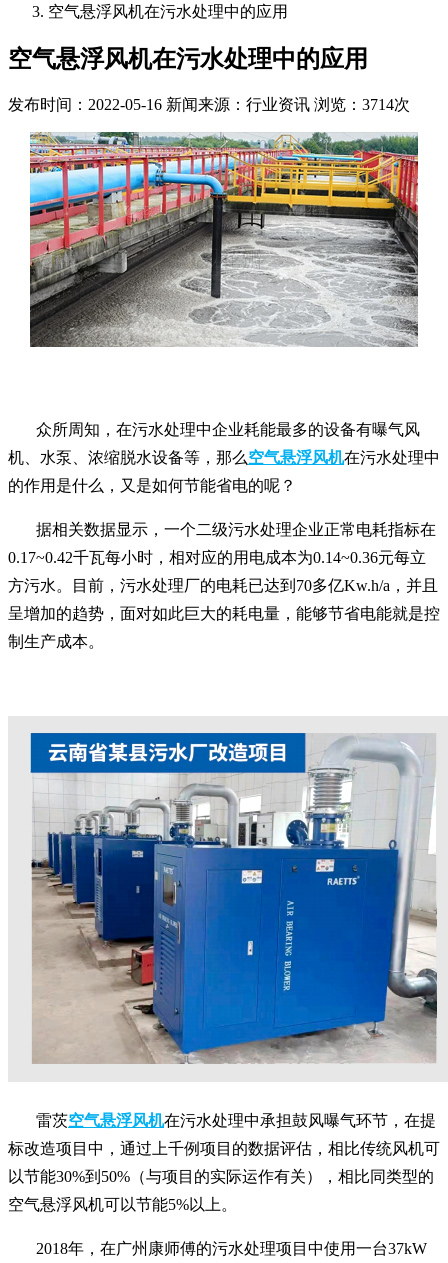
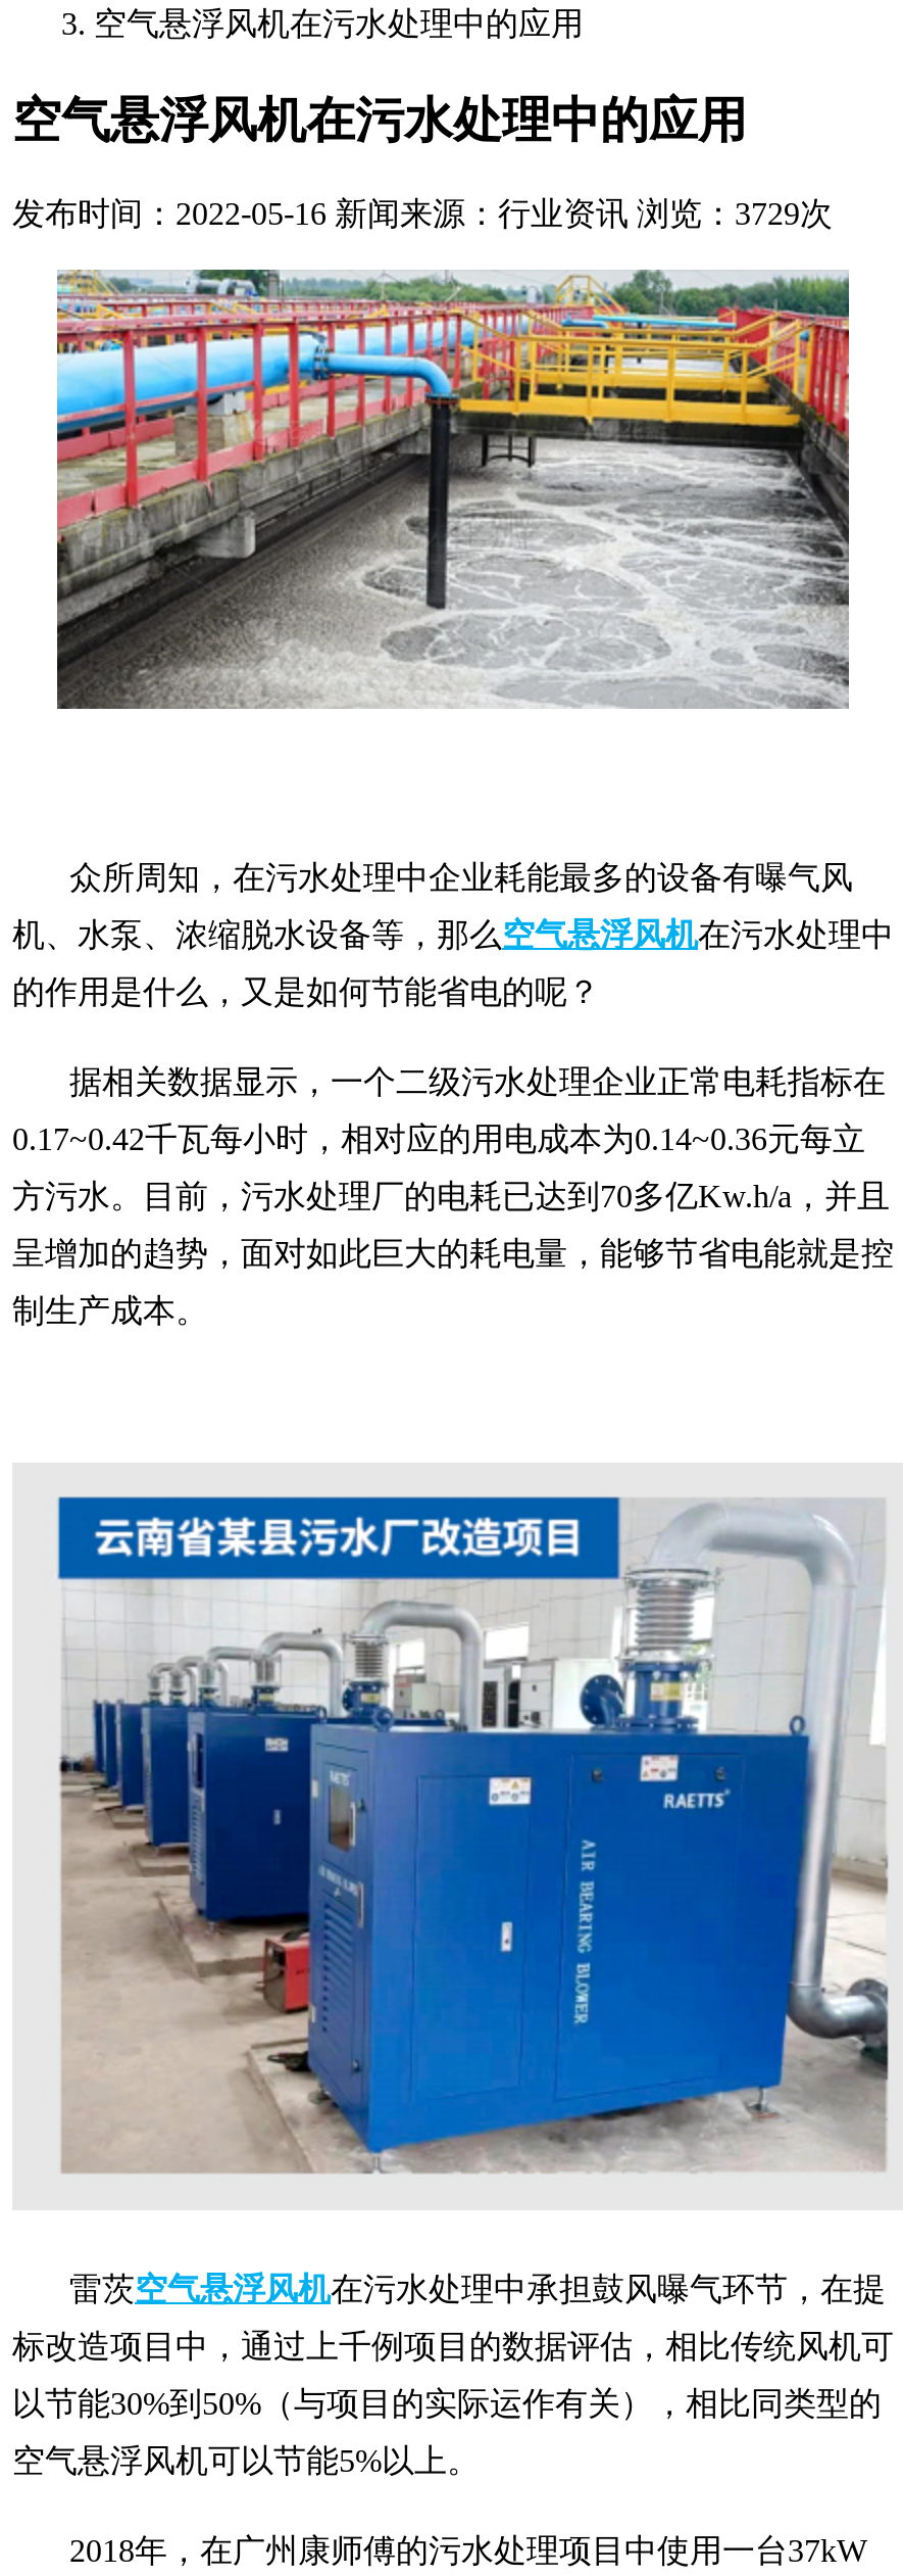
[8,96,410,113] 发布时间：2022-05-16 新闻来源：行业资讯 浏览：3714次 -> [12,195,833,230] 发布时间：2022-05-16 新闻来源：行业资讯 浏览：3729次

